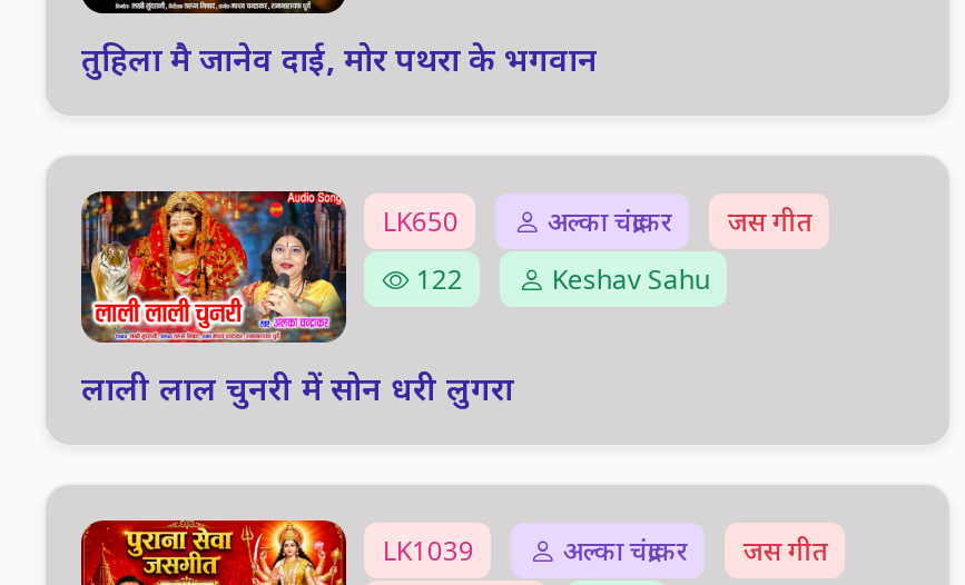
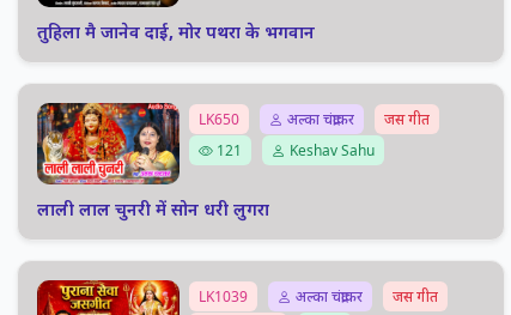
[409,261,463,299] 122 -> [213,141,242,161] 121

